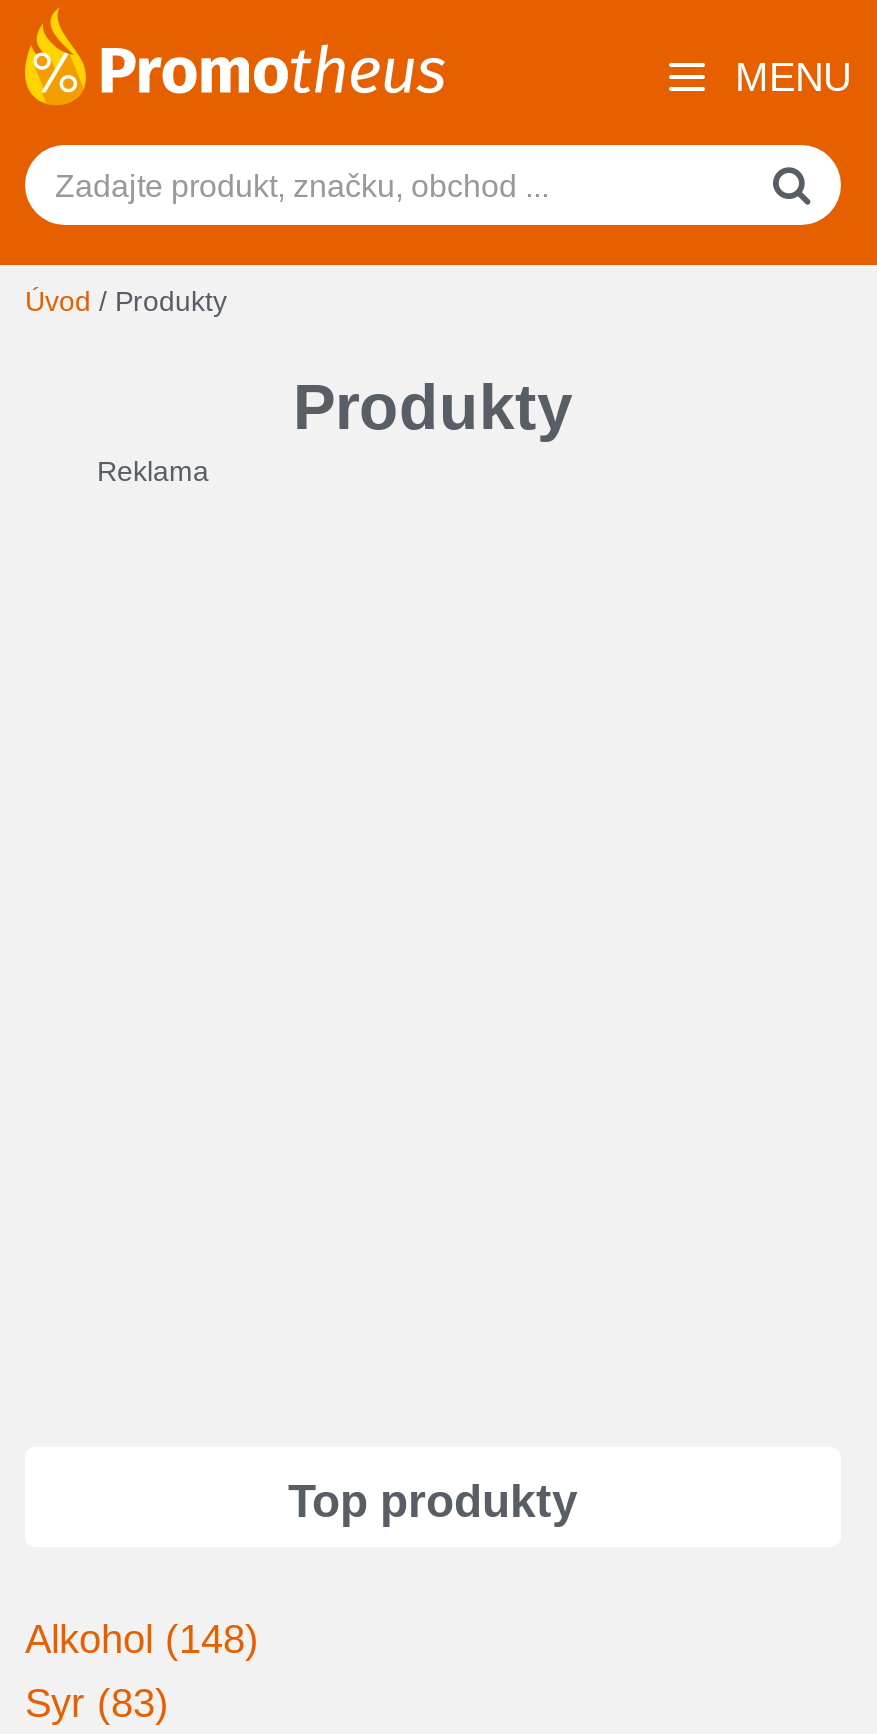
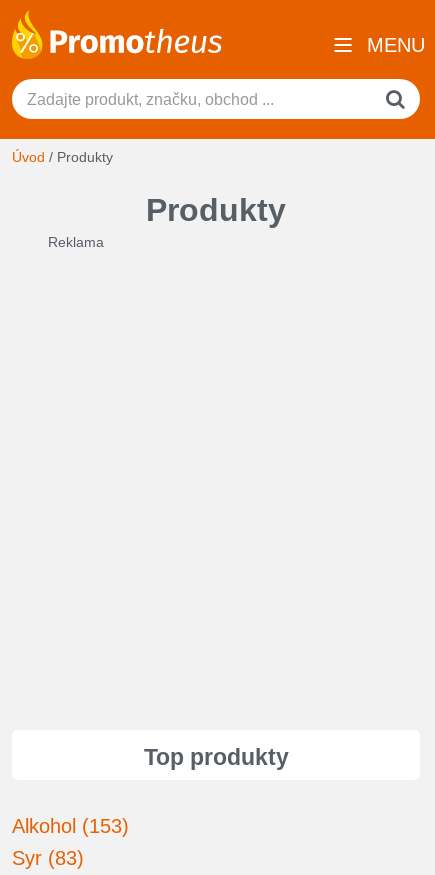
[25,1617,259,1661] Alkohol (148) -> [12,815,129,837] Alkohol (153)

